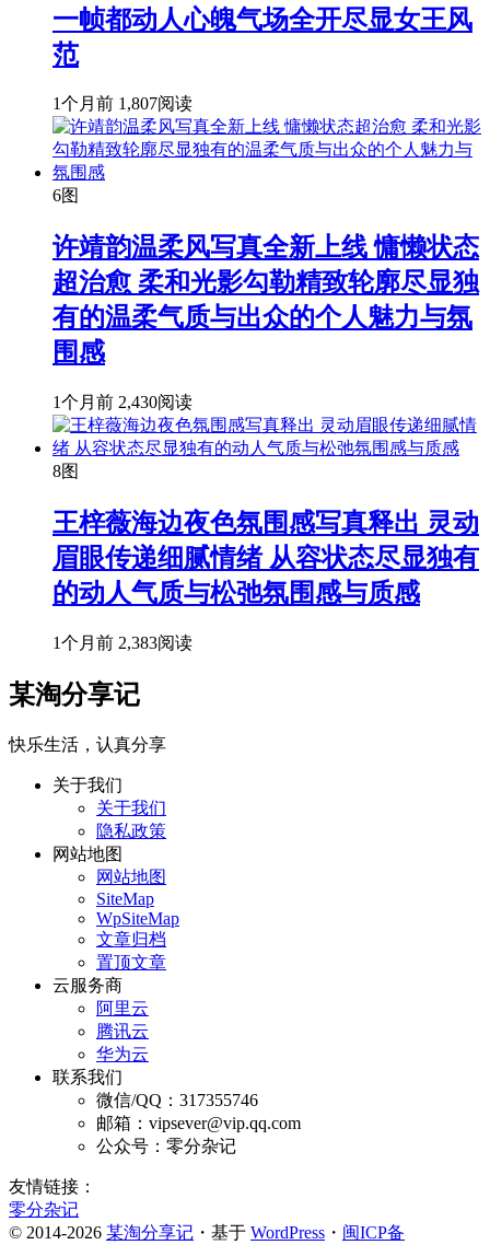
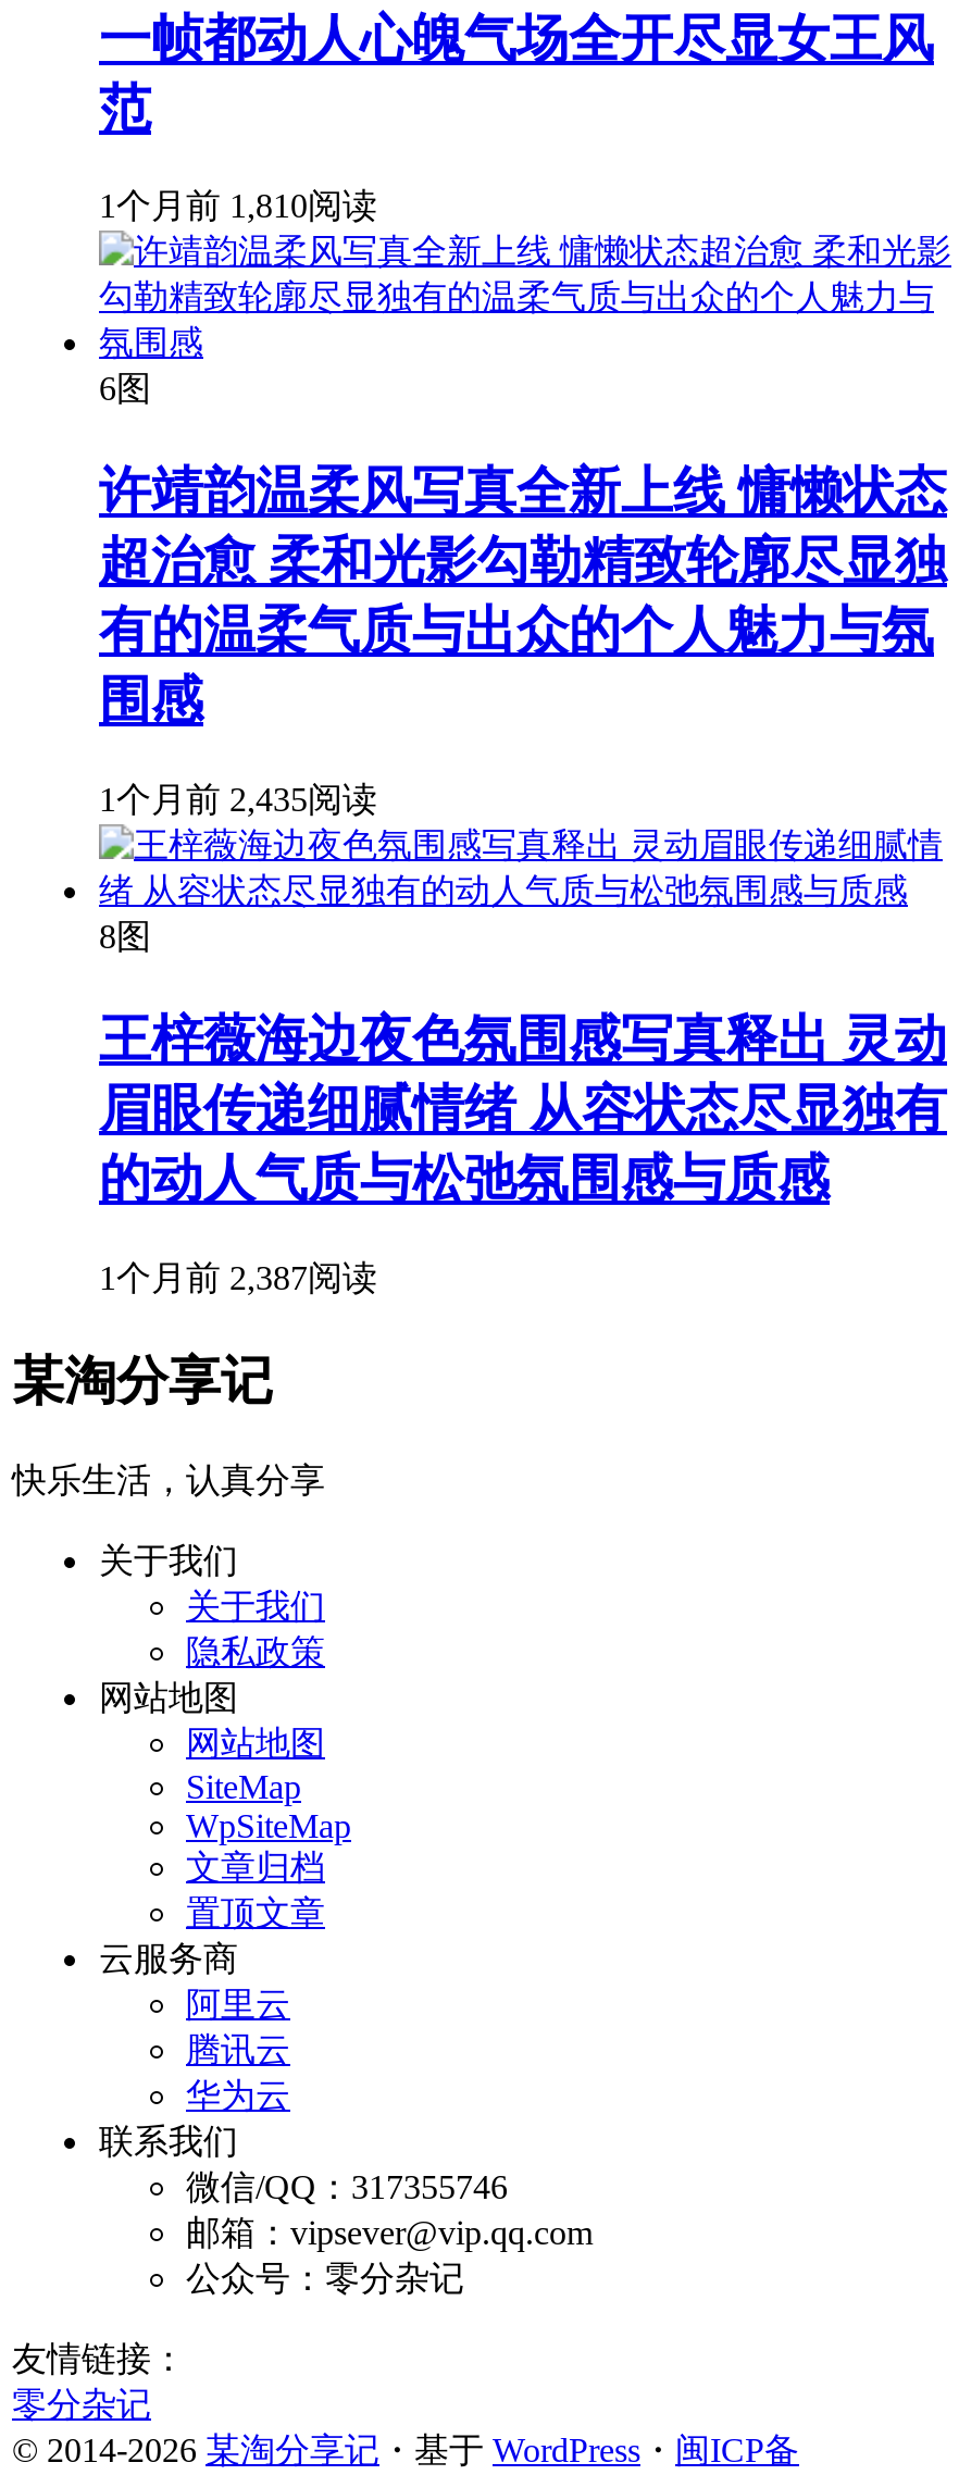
[52,95,192,113] 1个月前1,807阅读 -> [99,188,377,225] 1个月前1,810阅读
[52,393,192,412] 1个月前2,430阅读 -> [99,781,377,818] 1个月前2,435阅读
[52,634,192,652] 1个月前2,383阅读 -> [99,1259,377,1296] 1个月前2,387阅读

